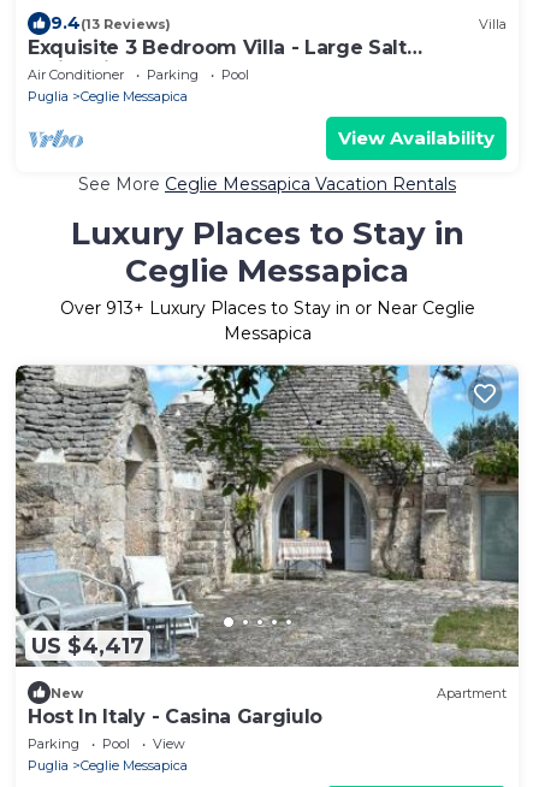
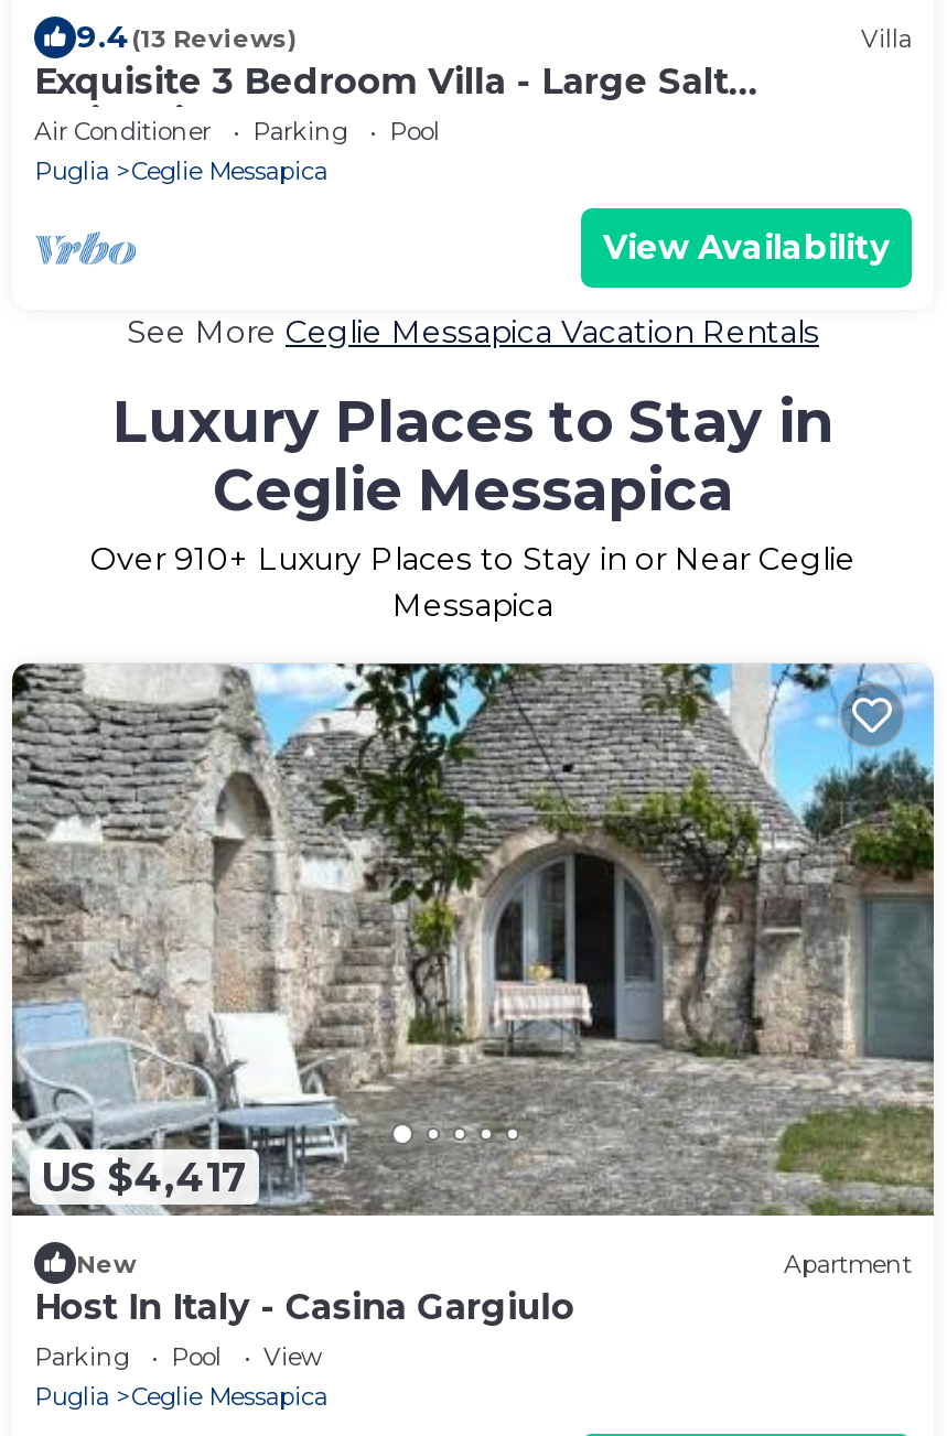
[60,298,475,319] Over 913+ Luxury Places to Stay in or Near Ceglie -> [90,540,855,579] Over 910+ Luxury Places to Stay in or Near Ceglie

